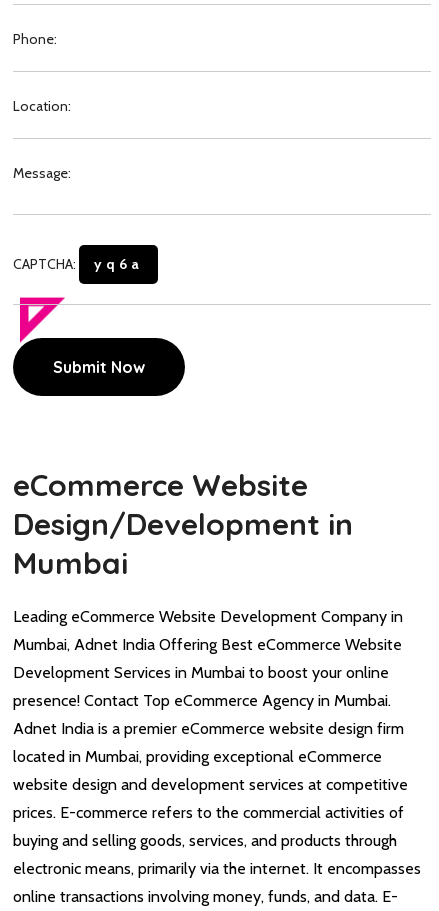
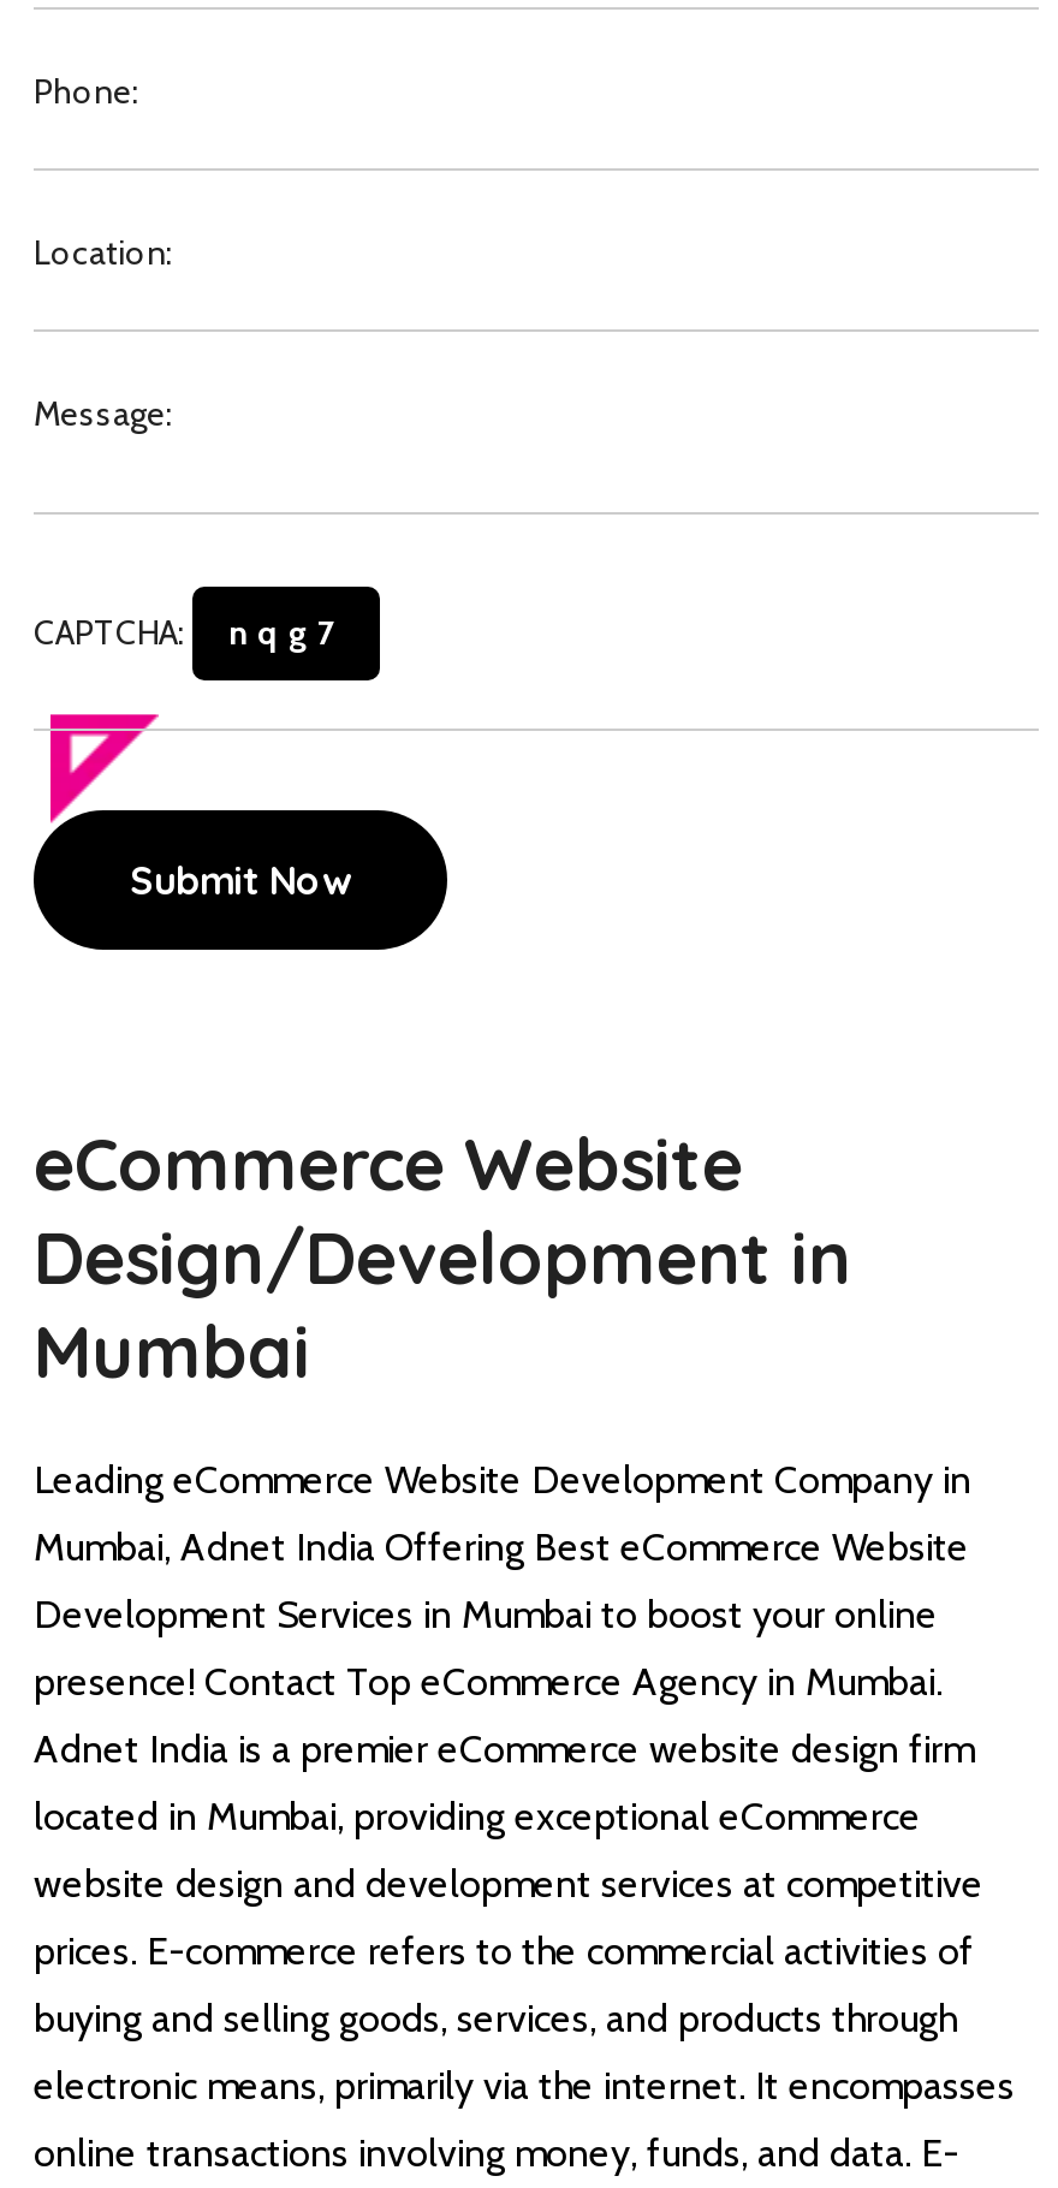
[13,255,143,273] CAPTCHA: yq6a -> [34,611,344,654] CAPTCHA: nqg7

